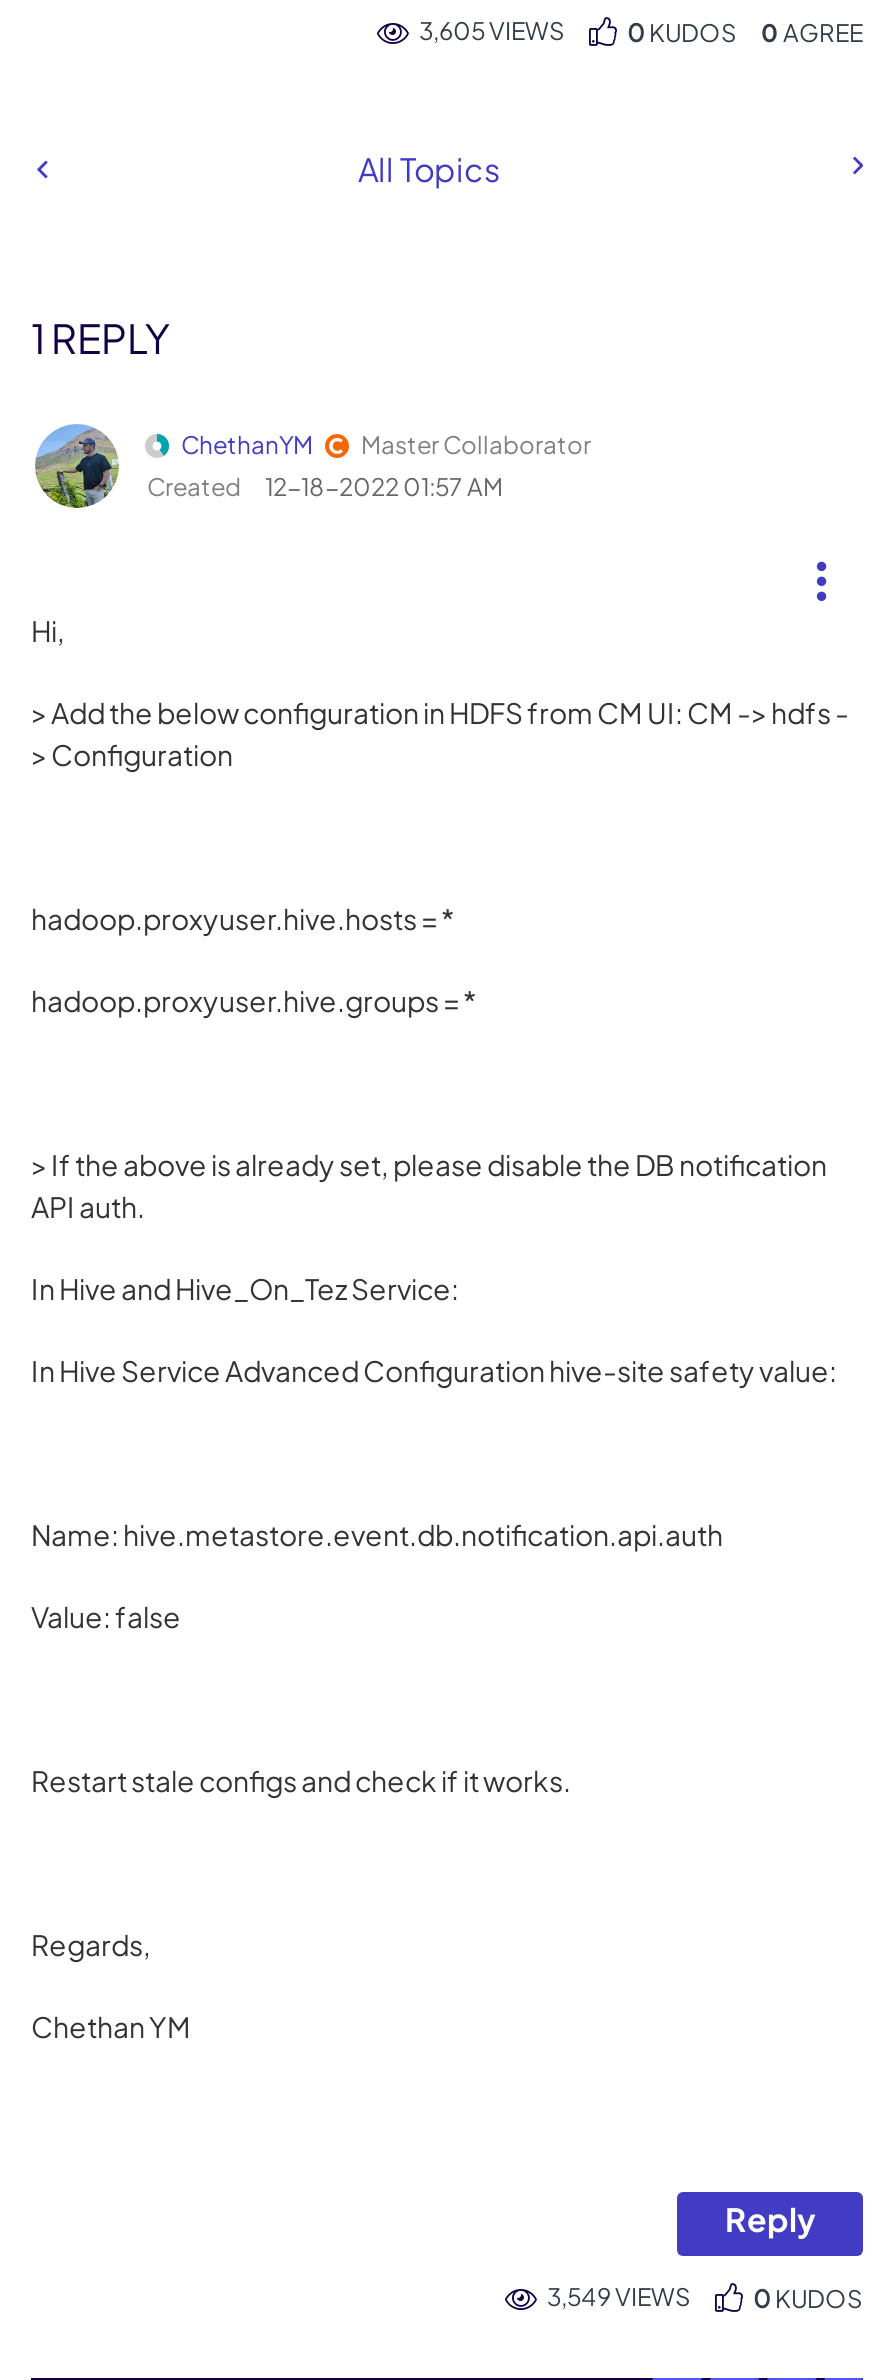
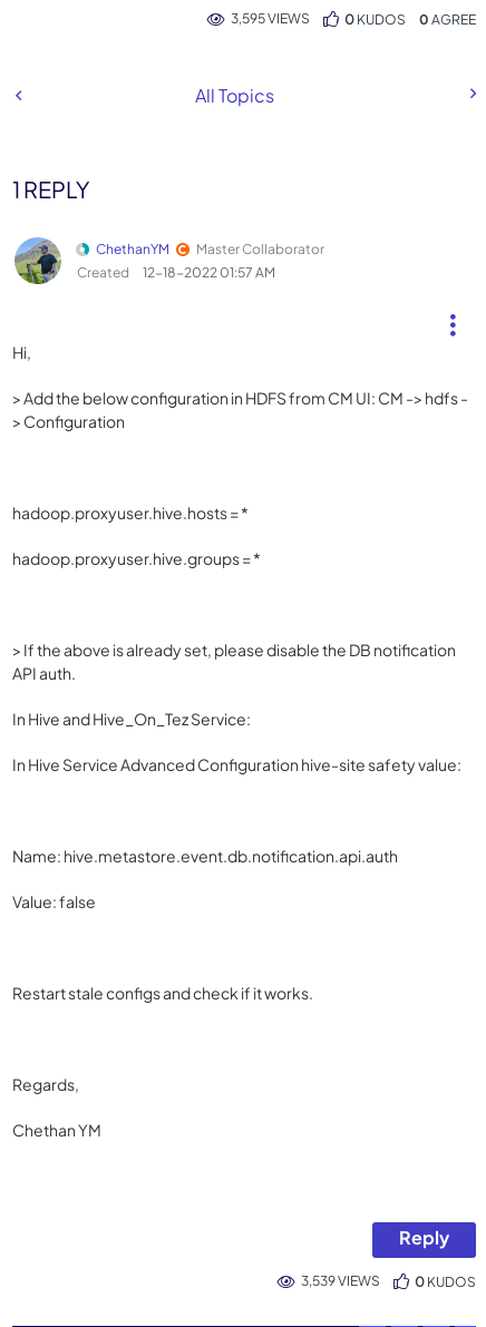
[419,16,565,46] 3,605 VIEWS -> [231,10,310,27] 3,595 VIEWS
[547,2282,691,2312] 3,549 VIEWS -> [301,1273,380,1289] 3,539 VIEWS

